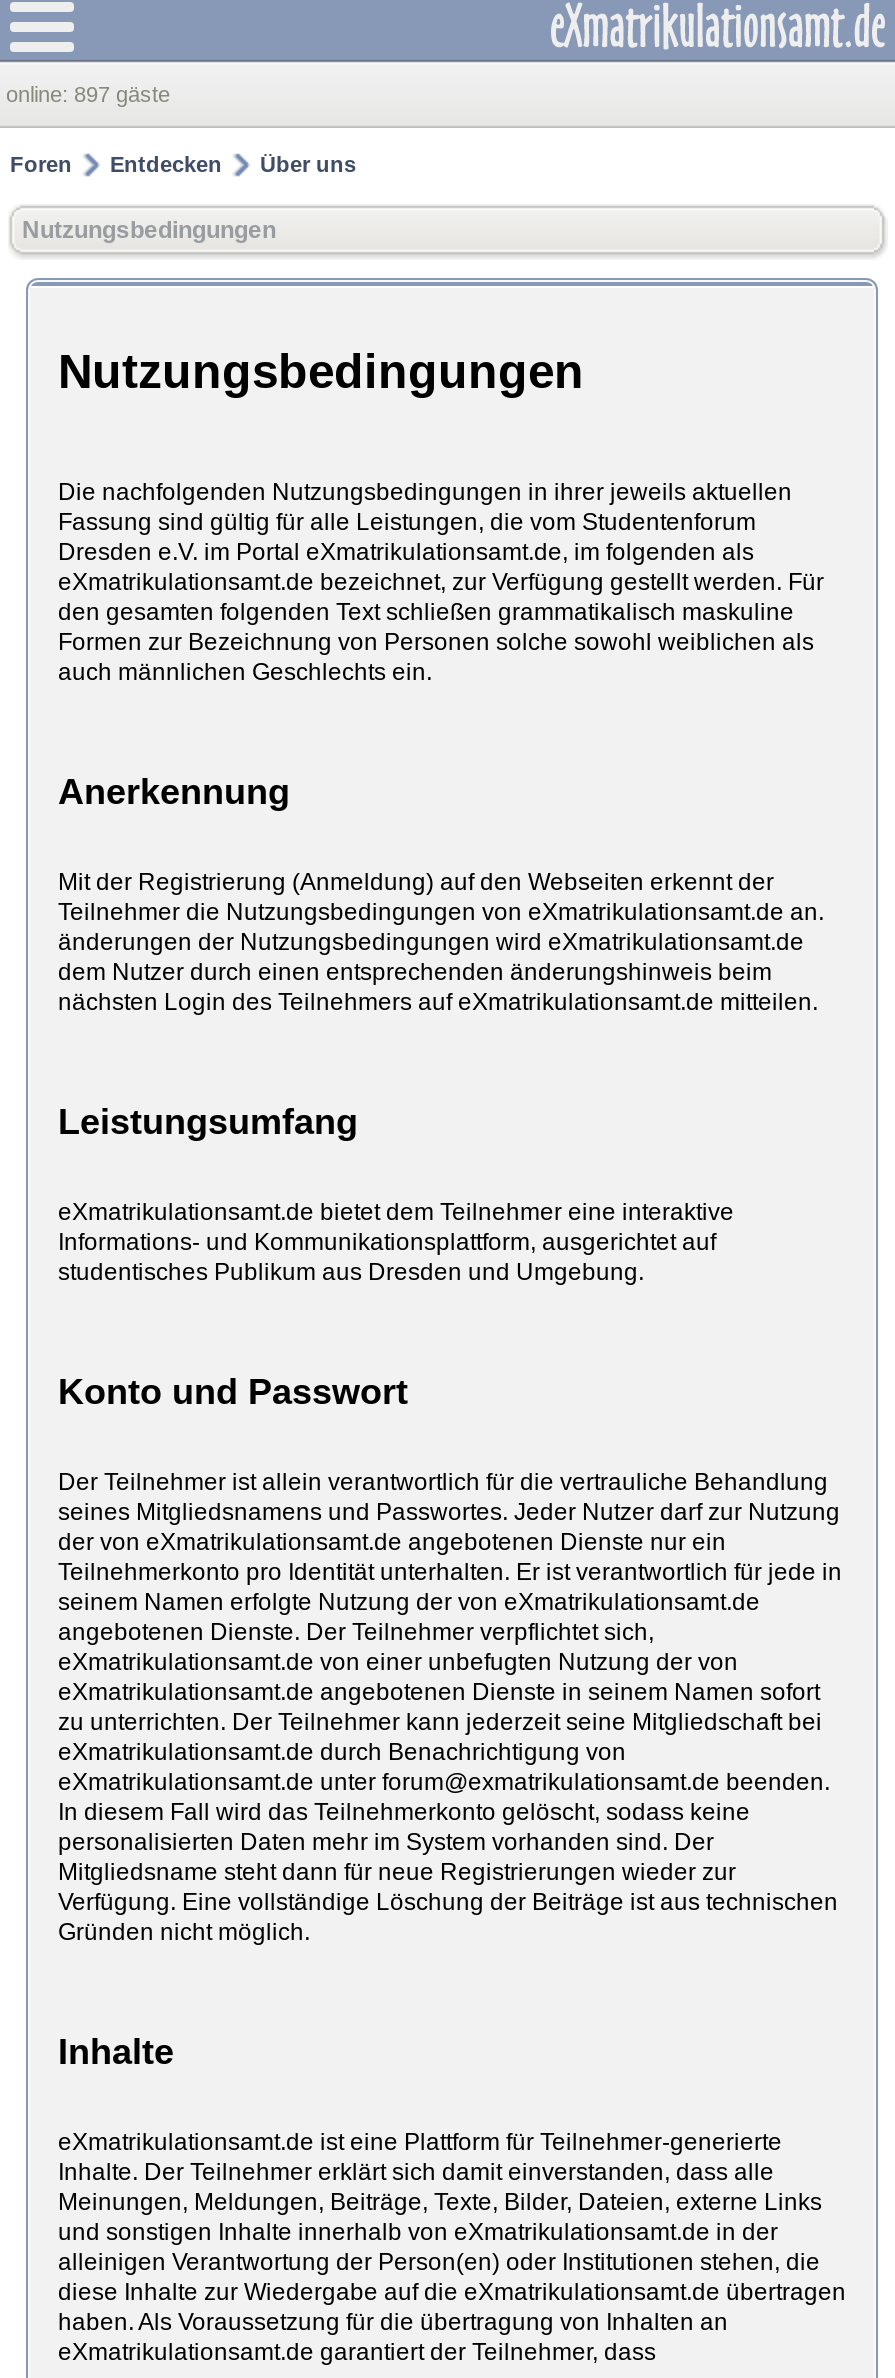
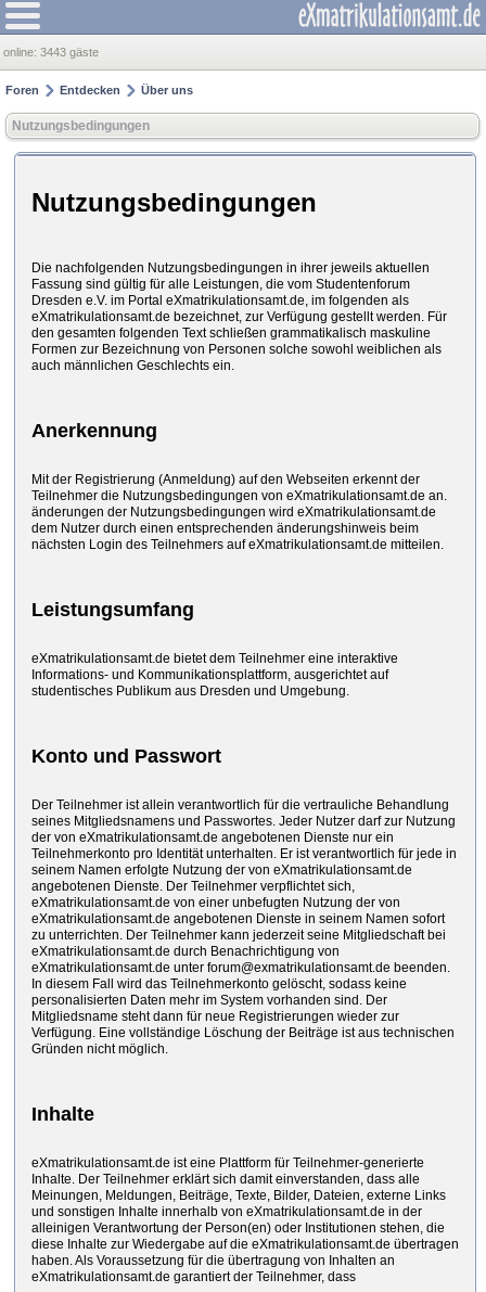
[6,82,170,106] online: 897 gäste -> [3,46,99,59] online: 3443 gäste

